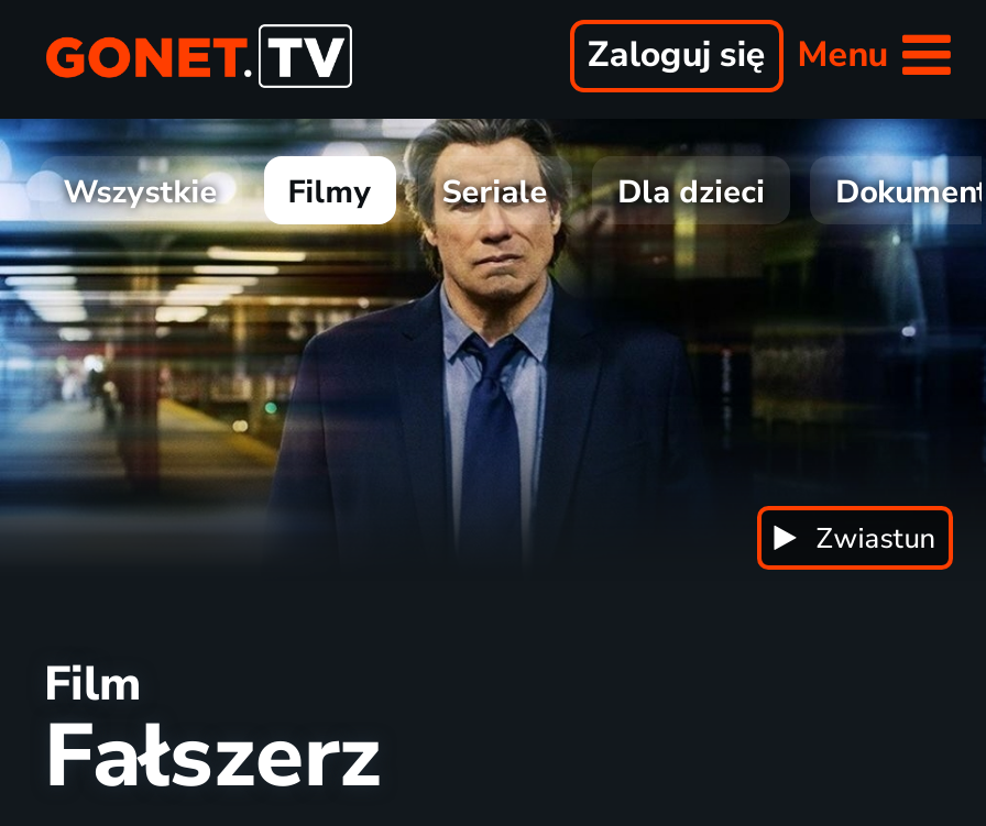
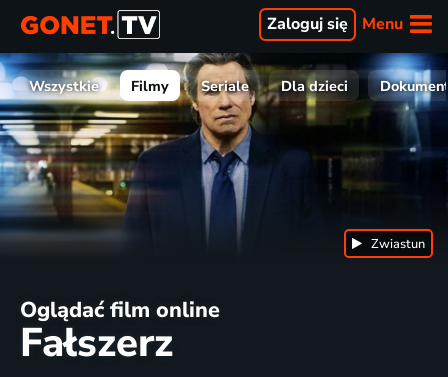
[44,651,141,717] Film -> [20,295,220,325] Oglądać film online

